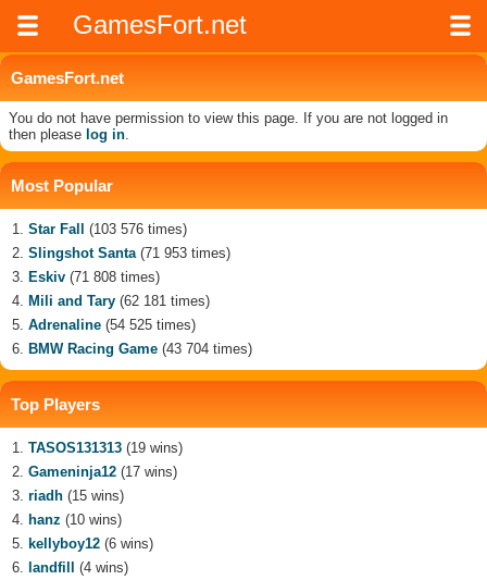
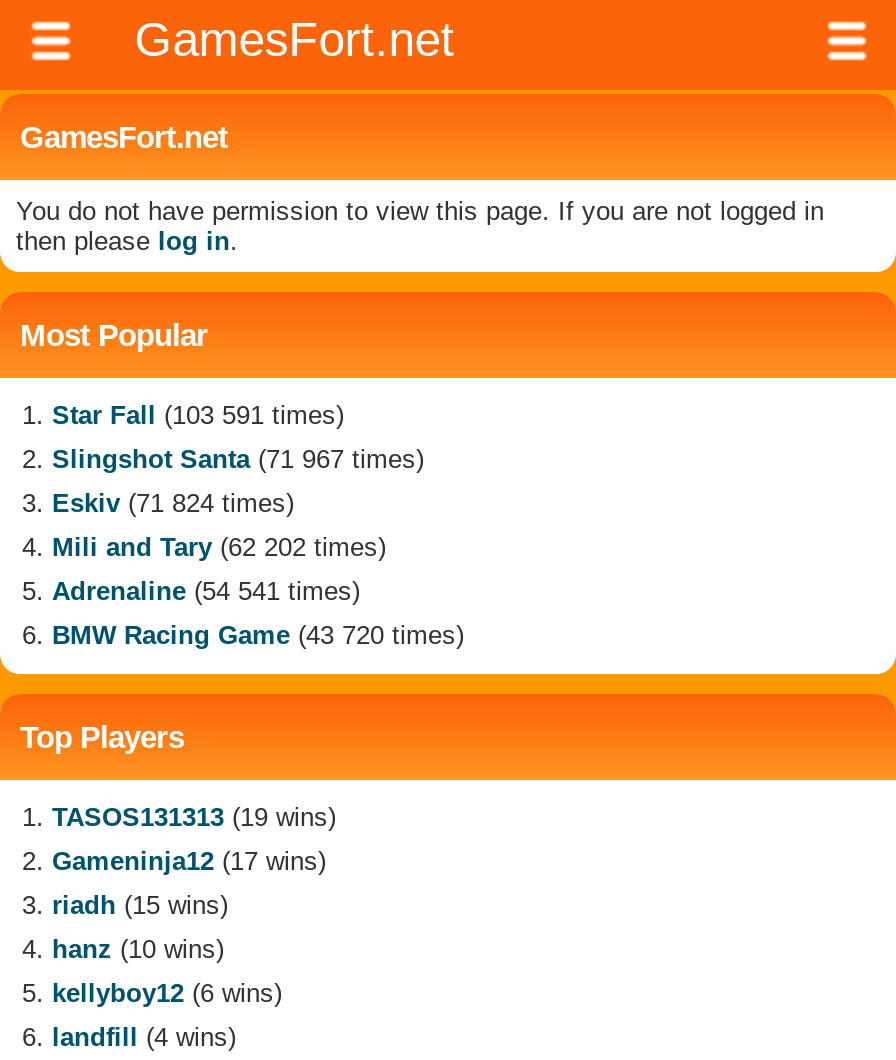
[28,221,187,237] Star Fall (103 576 times) -> [52,400,344,430] Star Fall (103 591 times)
[28,245,230,261] Slingshot Santa (71 953 times) -> [52,444,424,474] Slingshot Santa (71 967 times)
[28,269,160,285] Eskiv (71 808 times) -> [52,488,294,518] Eskiv (71 824 times)
[28,293,210,309] Mili and Tary (62 181 times) -> [52,532,386,562] Mili and Tary (62 202 times)
[28,317,196,333] Adrenaline (54 525 times) -> [52,576,360,606] Adrenaline (54 541 times)
[28,341,252,357] BMW Racing Game (43 704 times) -> [52,620,464,650] BMW Racing Game (43 720 times)

